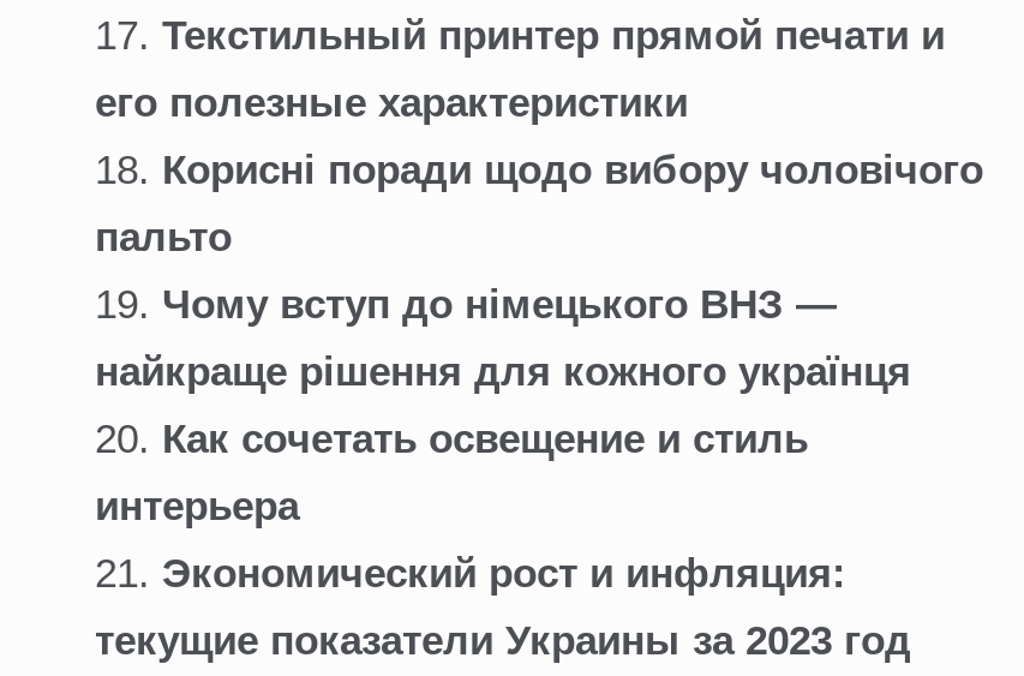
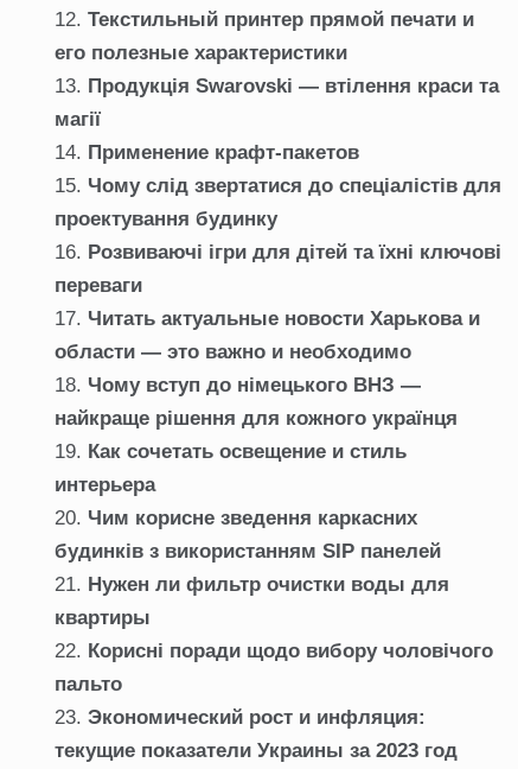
none -> [55,75,501,363] Продукція Swarovski — втілення краси та | магії | Применение крафт-пакетов | Чому слід звертатися до спеціалістів для | проектування будинку | Розвиваючі ігри для дітей та їхні ключові | переваги | Читать актуальные новости Харькова и | области — это важно и необходимо
moved [95,148,983,261] -> [55,640,493,695]: Корисні поради щодо вибору чоловічого | пальто
none -> [55,507,449,629] Чим корисне зведення каркасних | будинків з використанням SIP панелей | Нужен ли фильтр очистки воды для | квартиры

